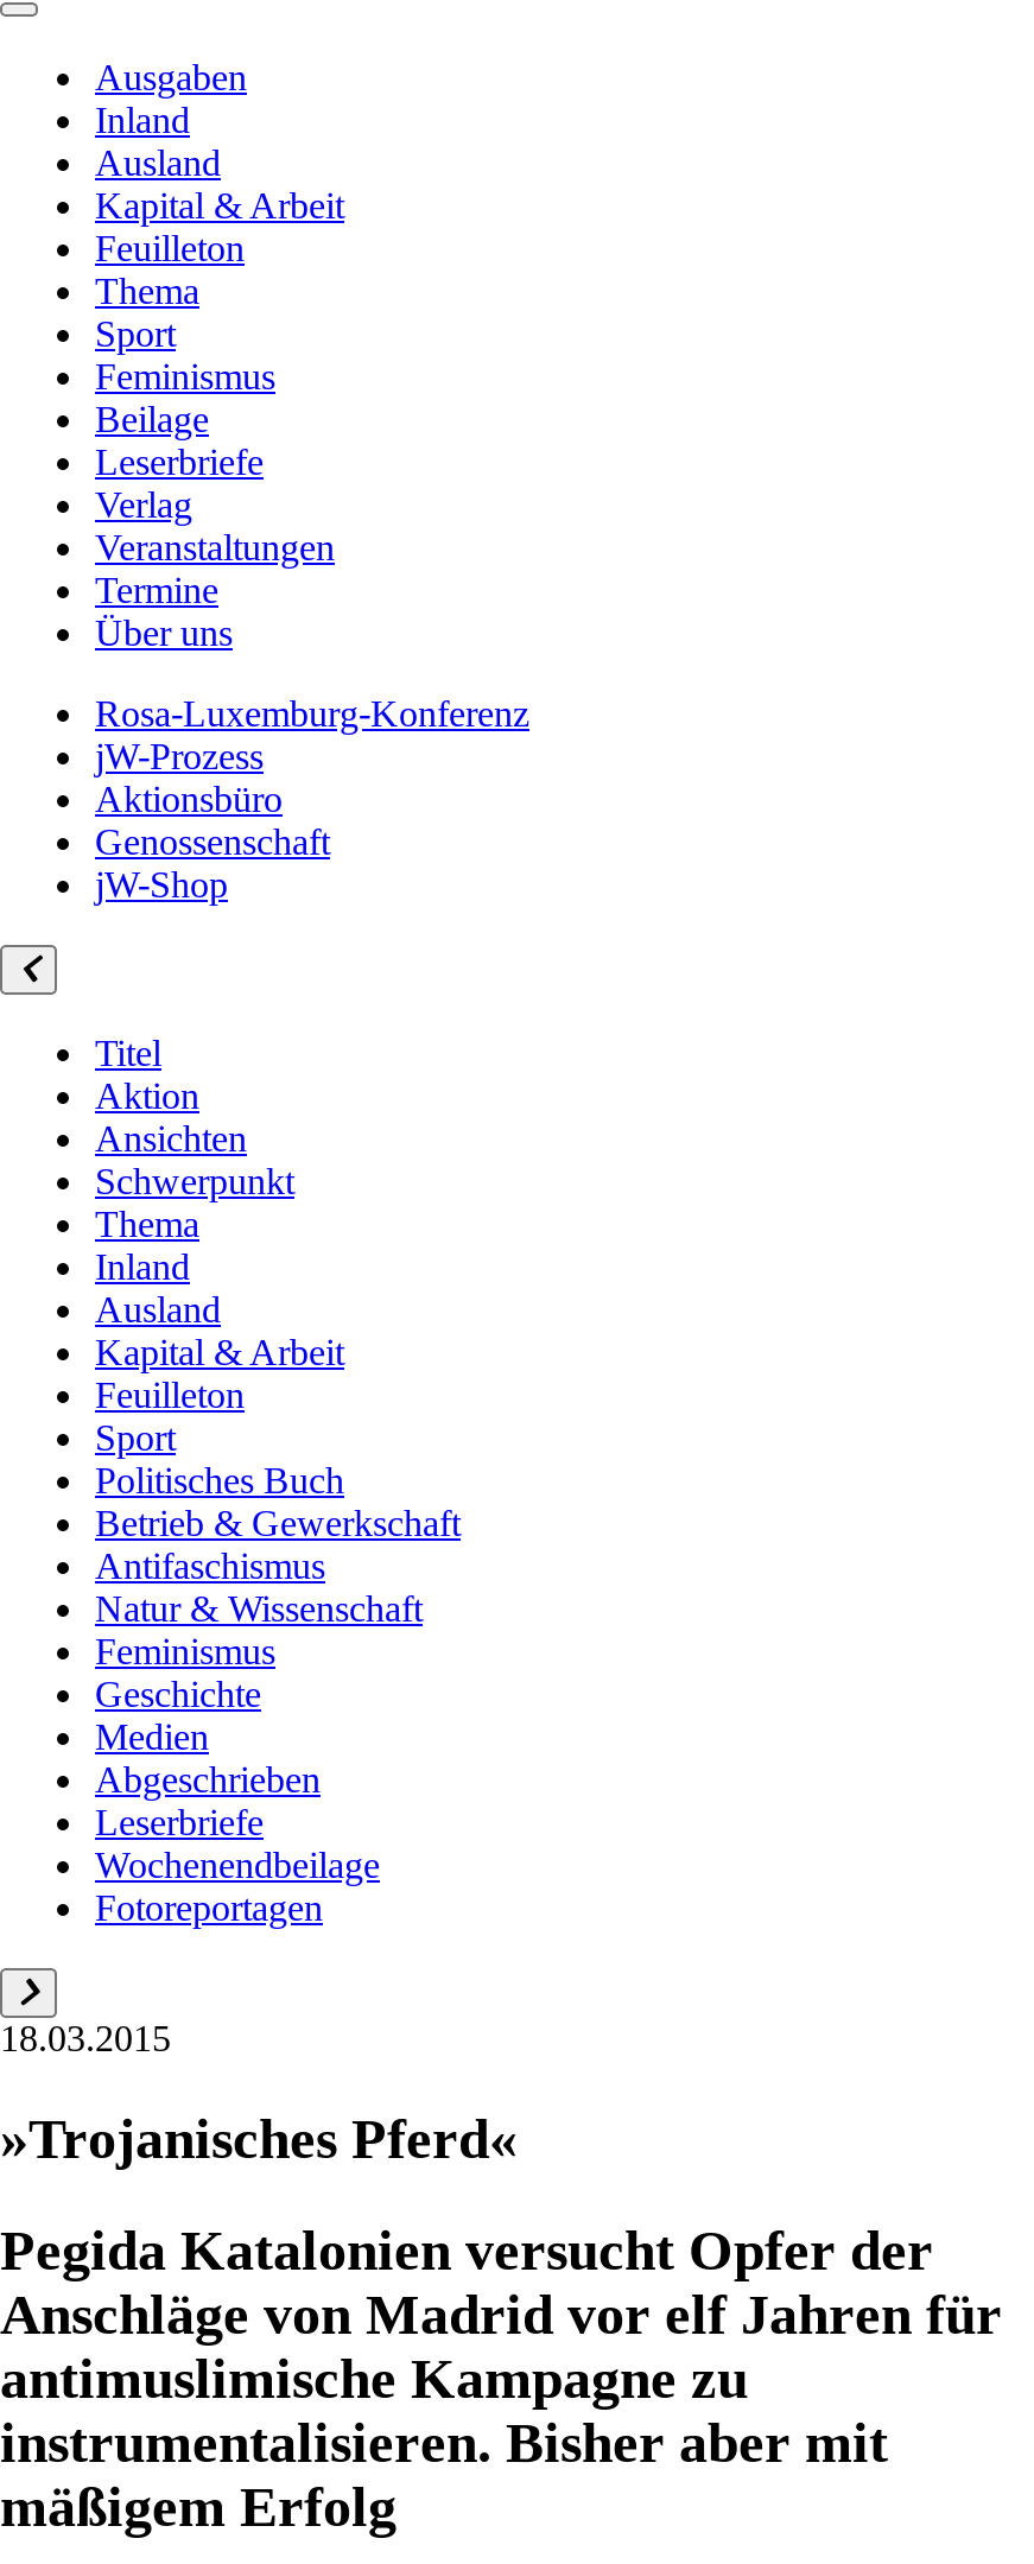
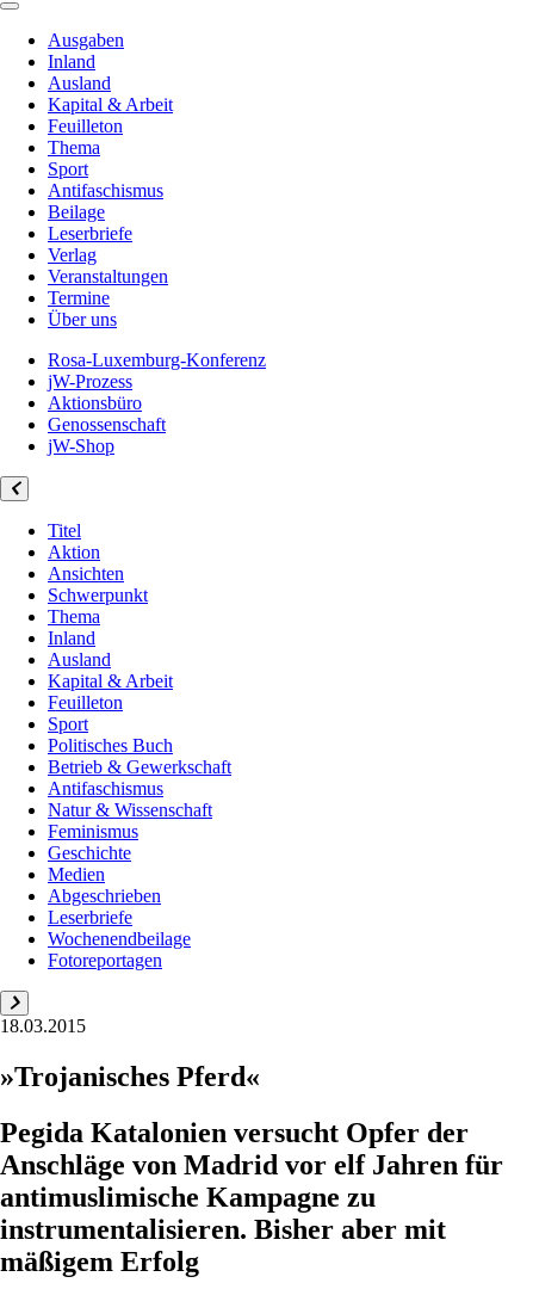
[95,356,275,396] Feminismus -> [48,180,163,201] Antifaschismus

